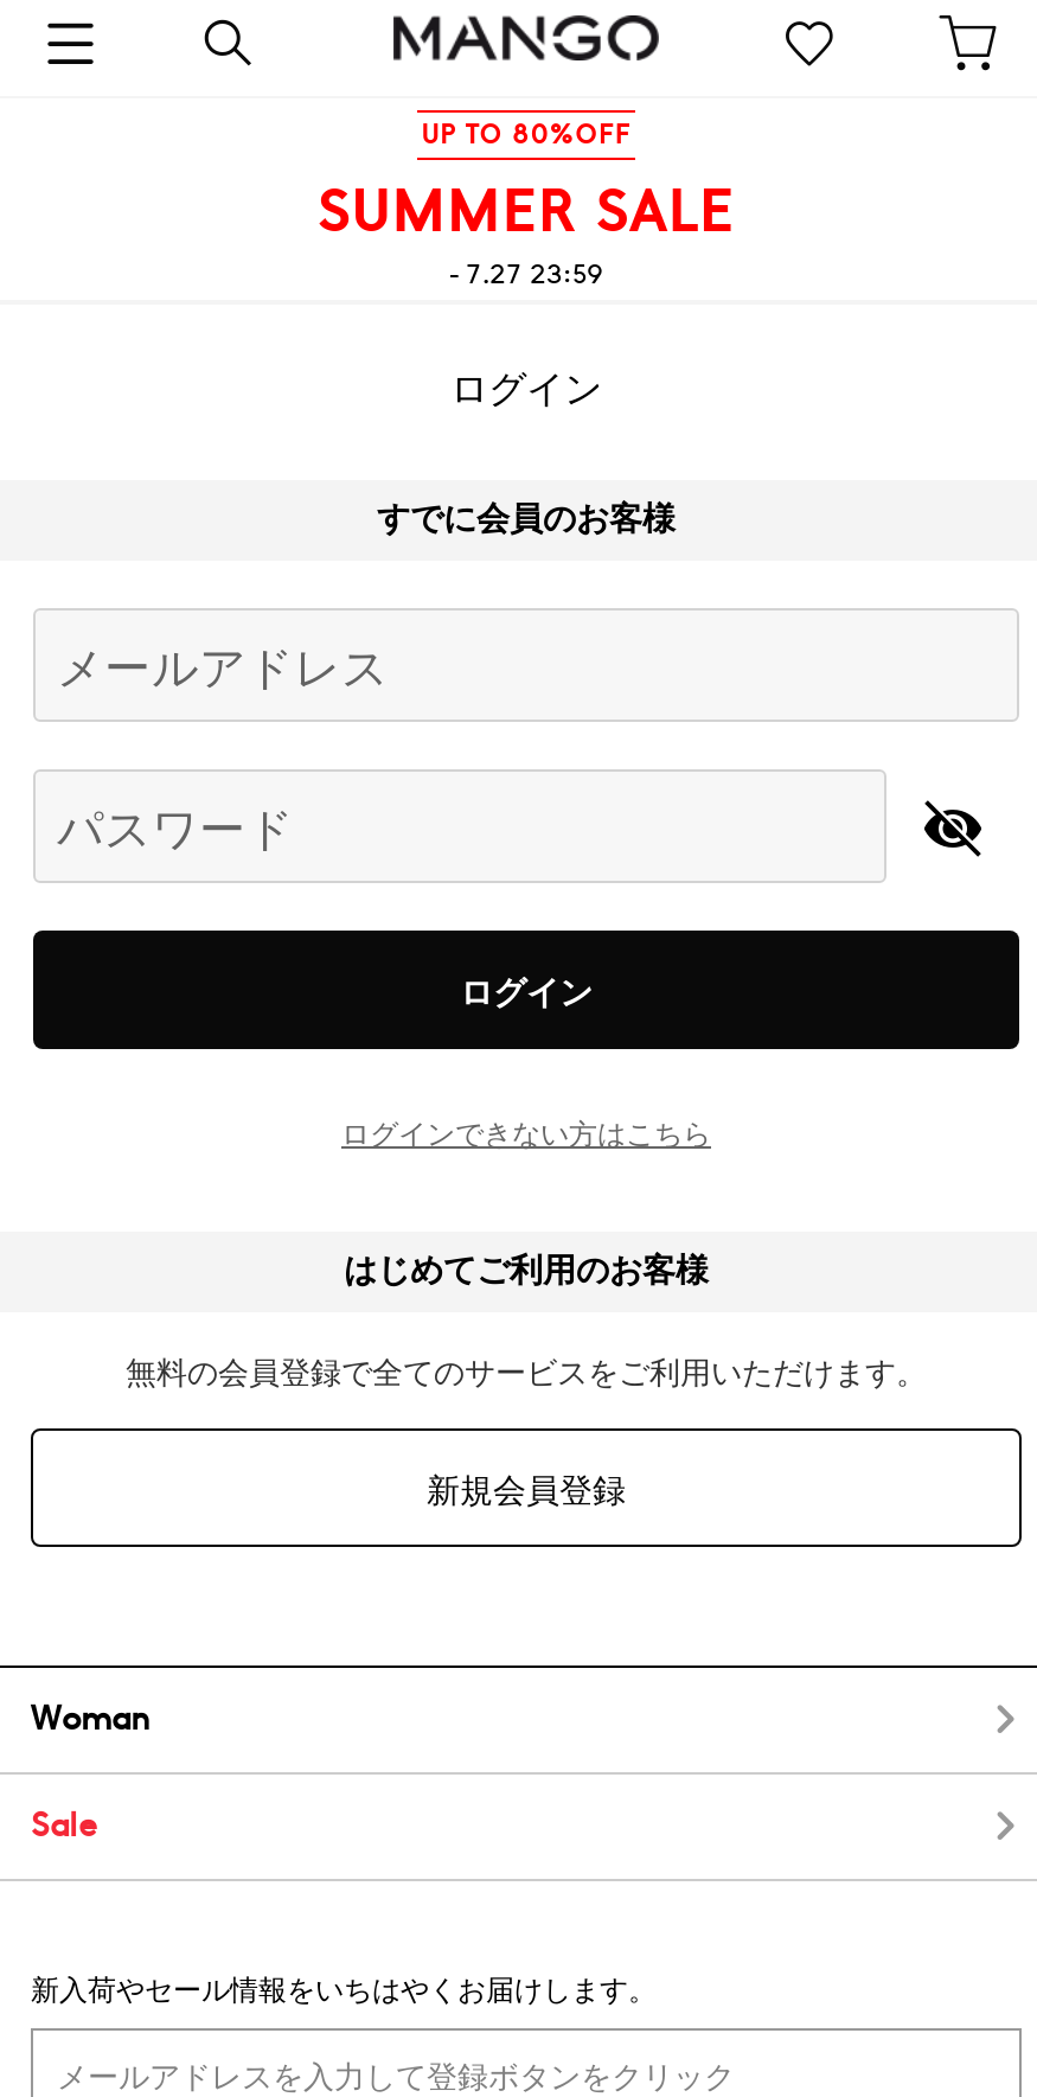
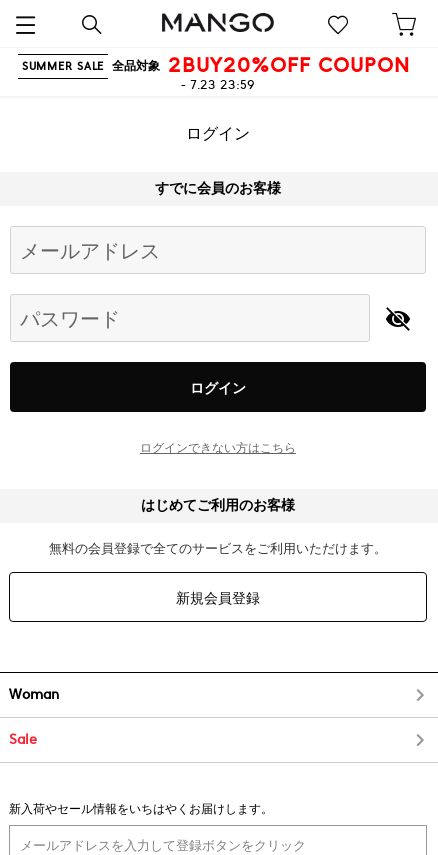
[317,117,735,293] UP TO 80%OFF | SUMMER SALE | - 7.27 23:59 -> [22,53,410,93] SUMMER SALE 全品対象 2BUY20%OFF COUPON | - 7.23 23:59

